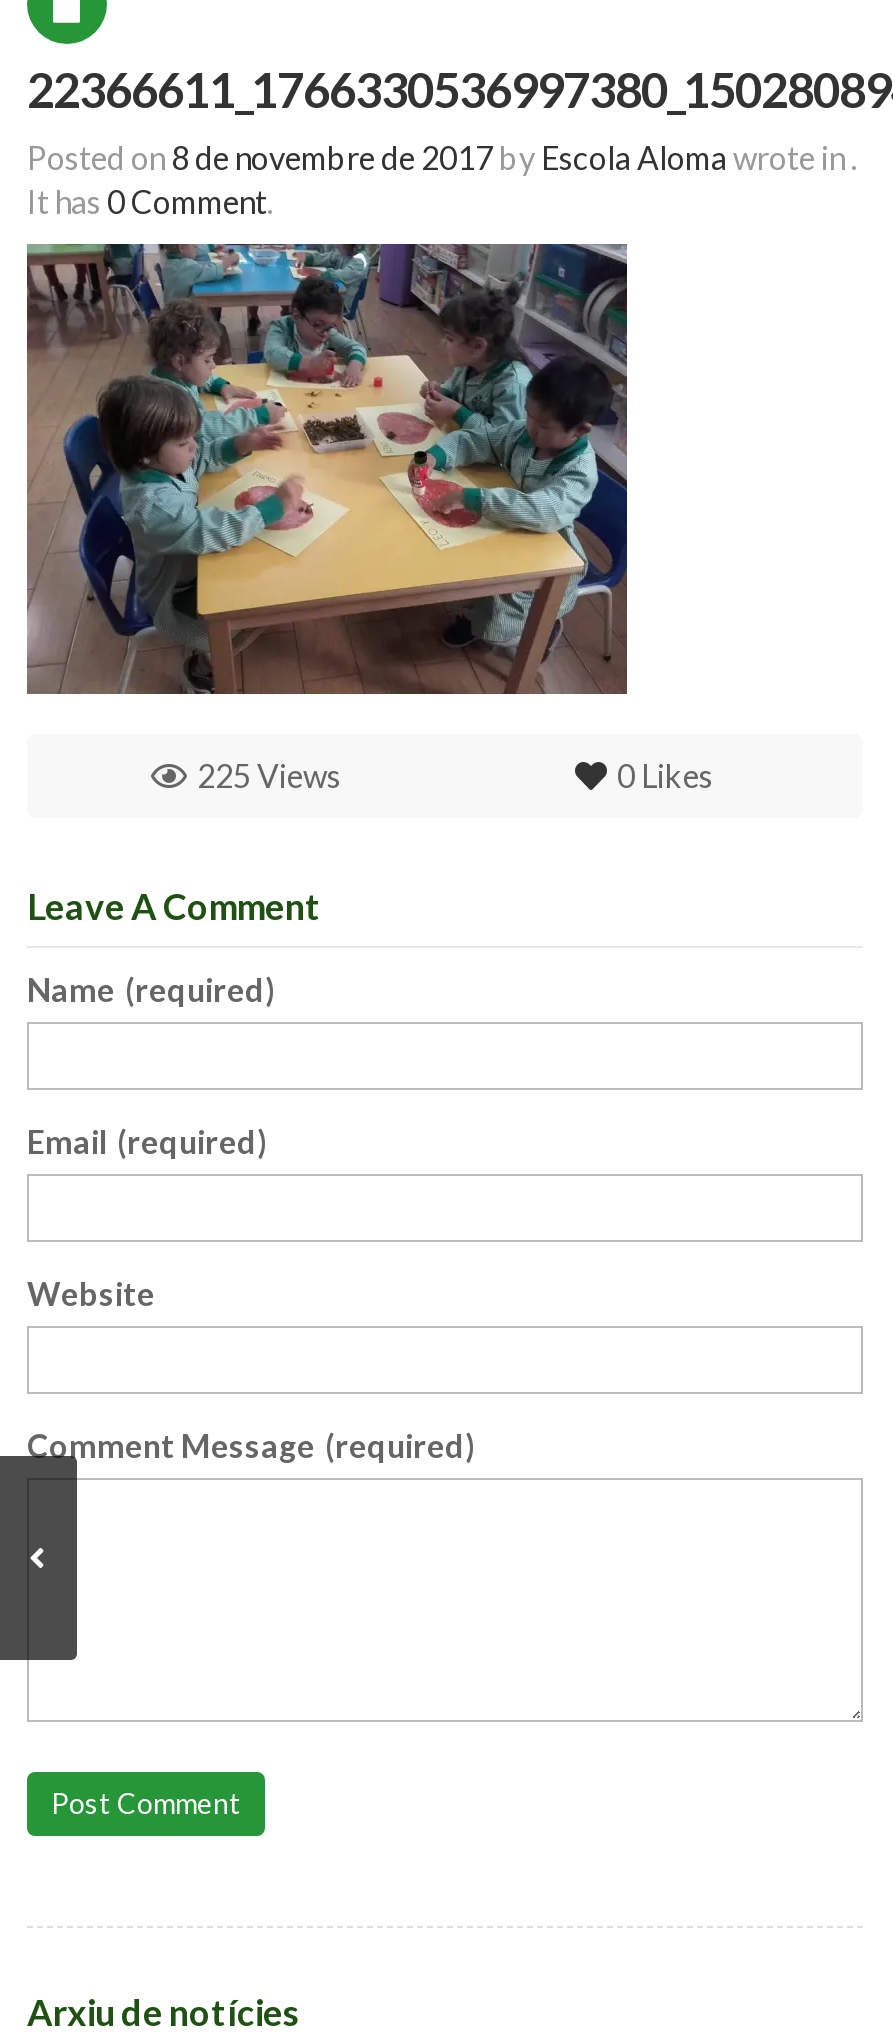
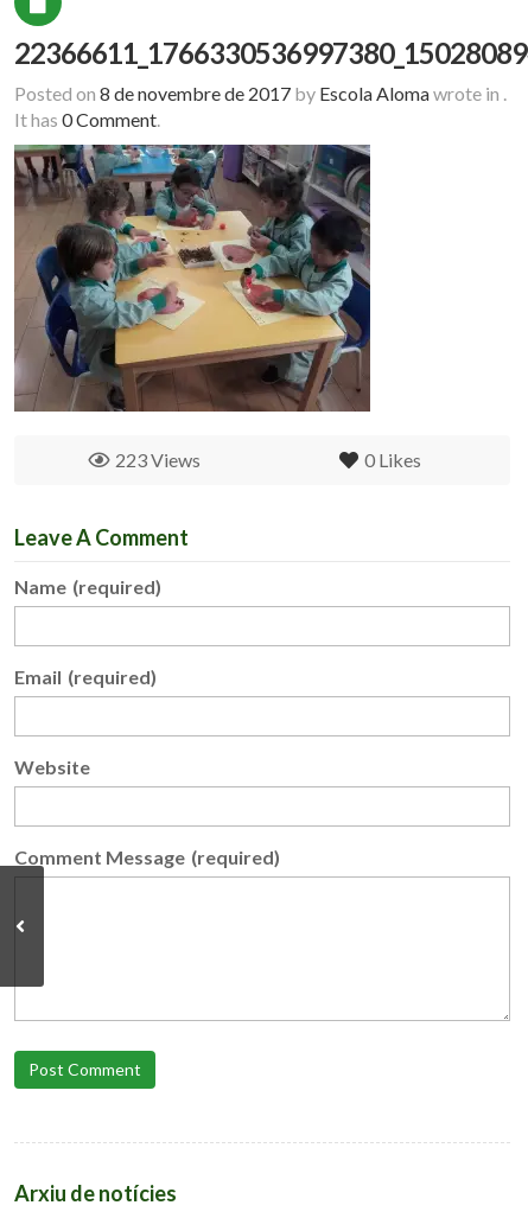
[197,756,341,794] 225 Views -> [115,448,201,471] 223 Views

